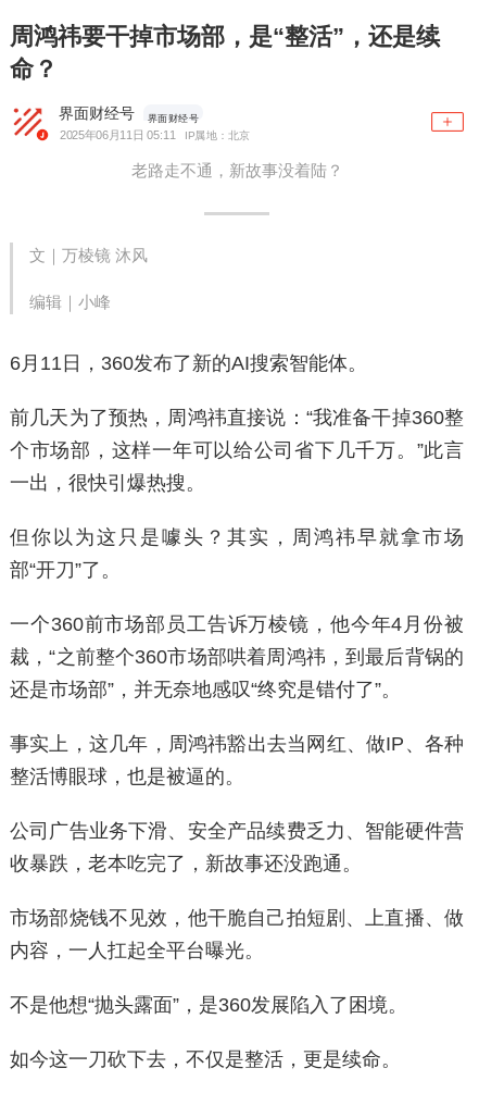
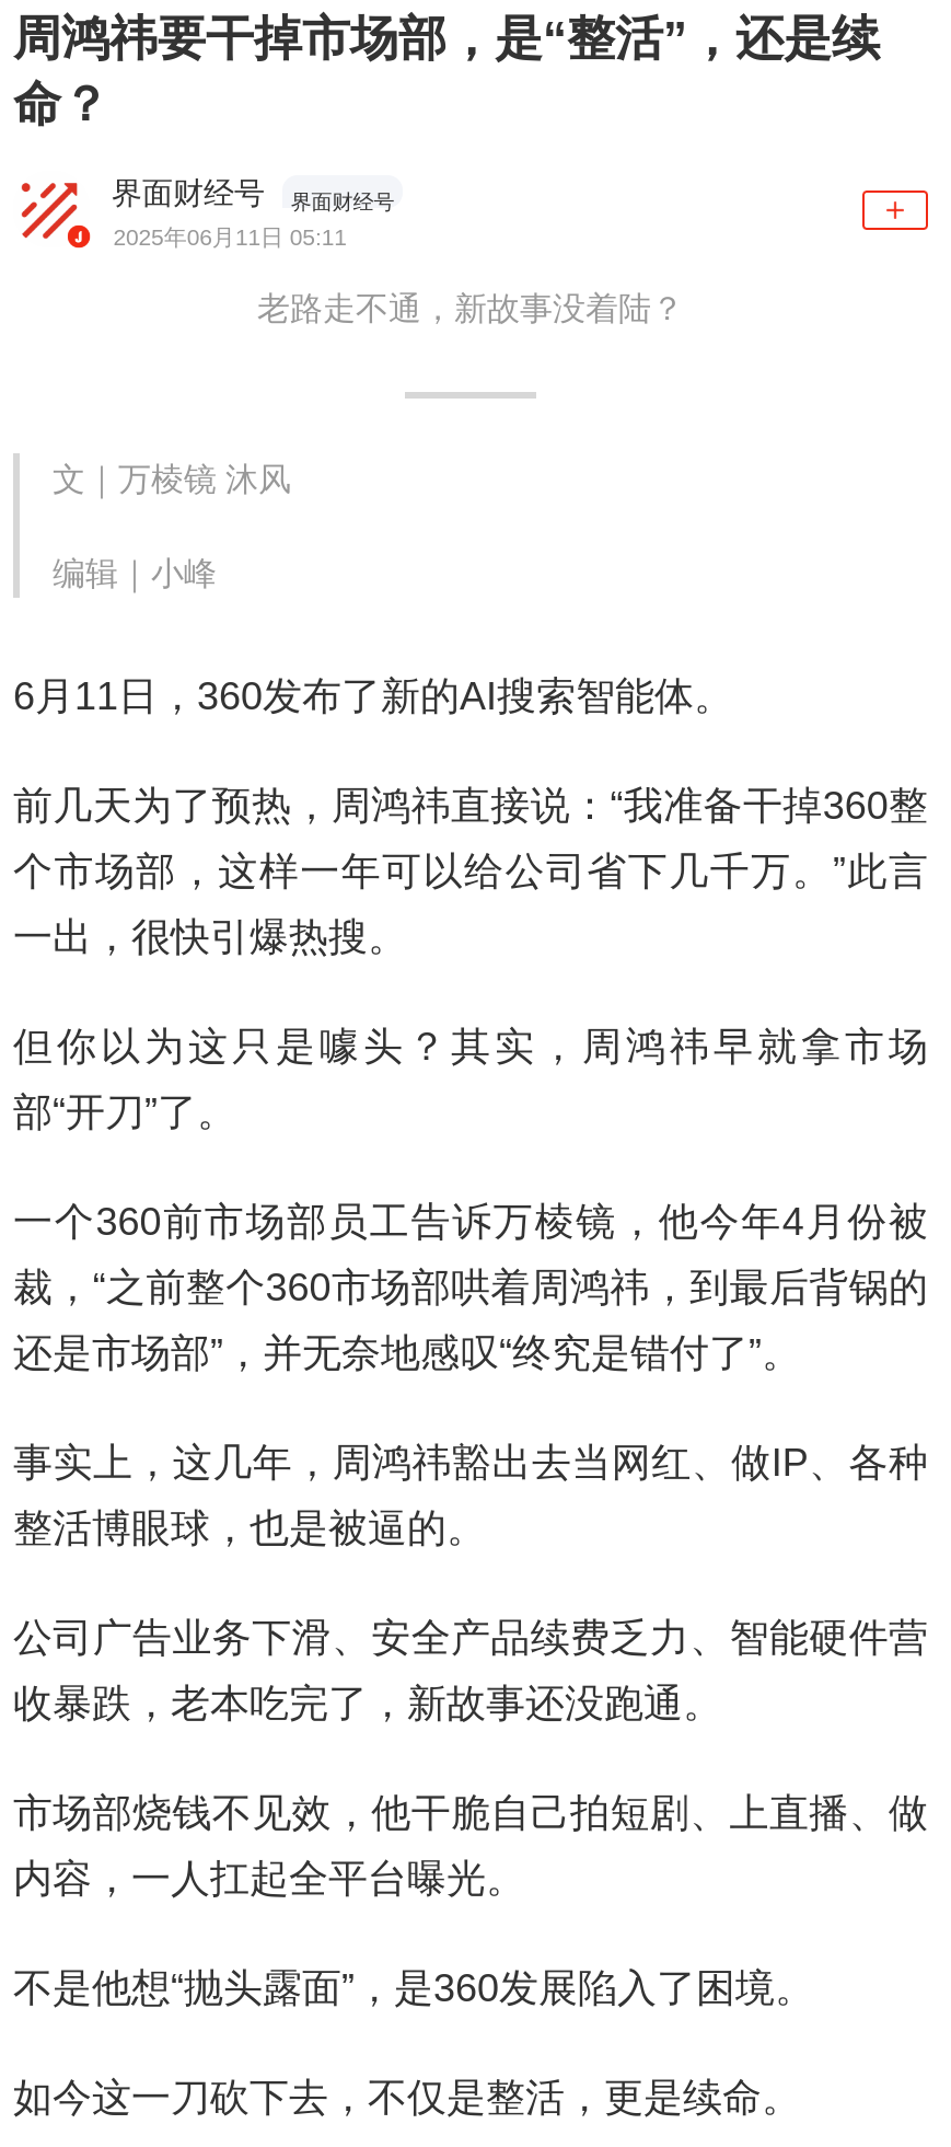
[185,128,250,140] IP属地：北京 -> none

